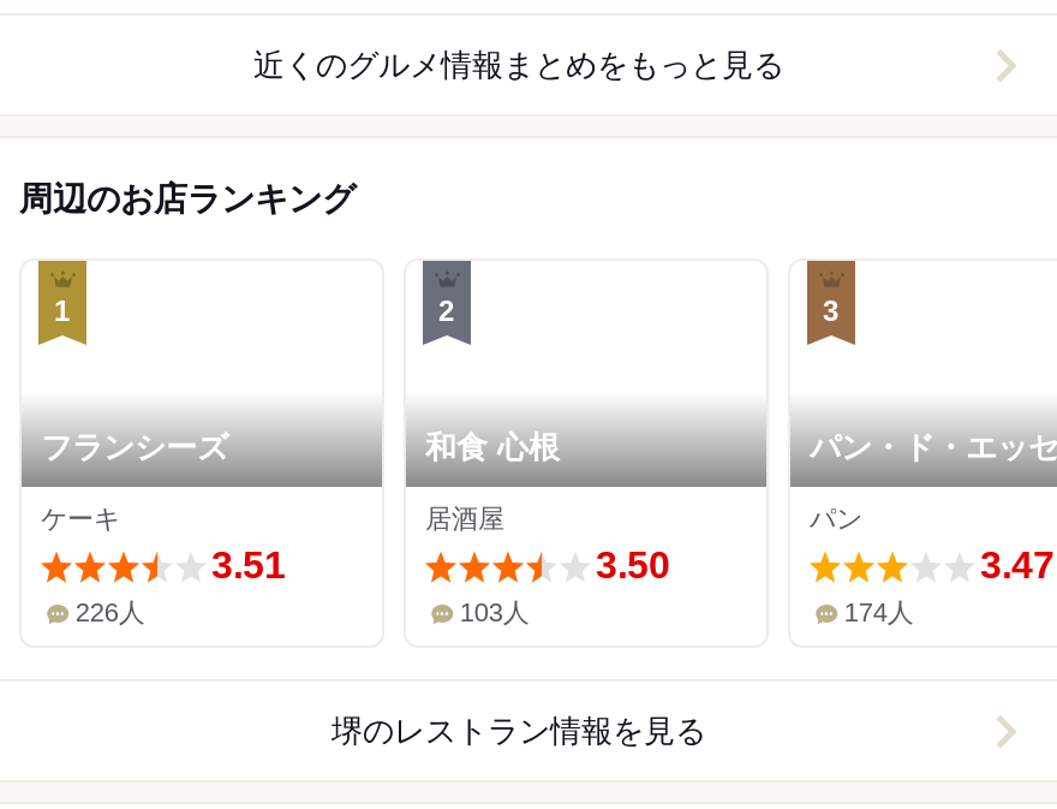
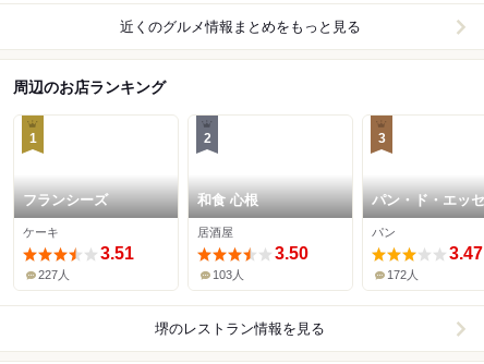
[75,598,145,627] 226人 -> [39,268,70,282] 227人
[844,598,914,627] 174人 -> [387,268,419,282] 172人

